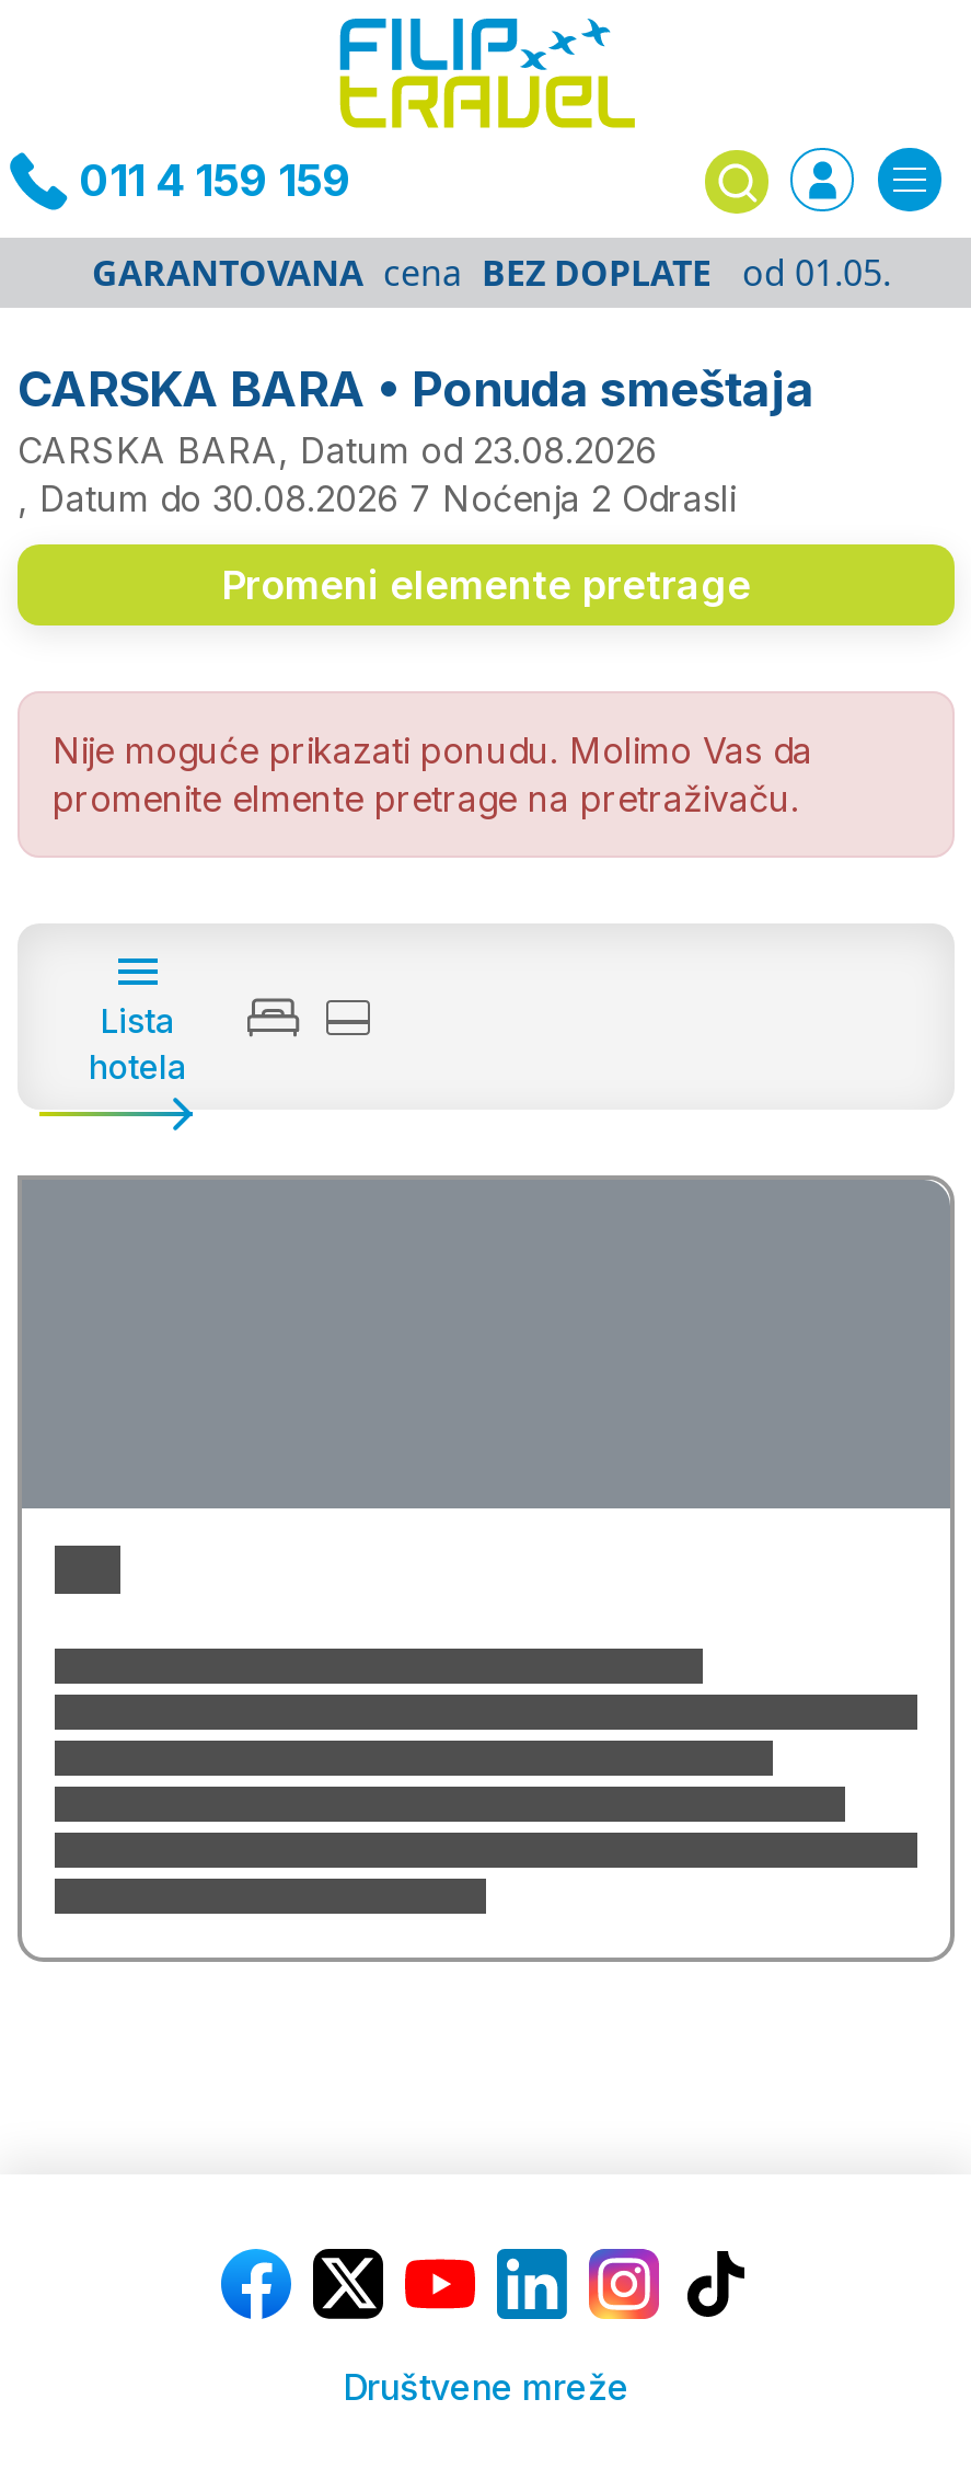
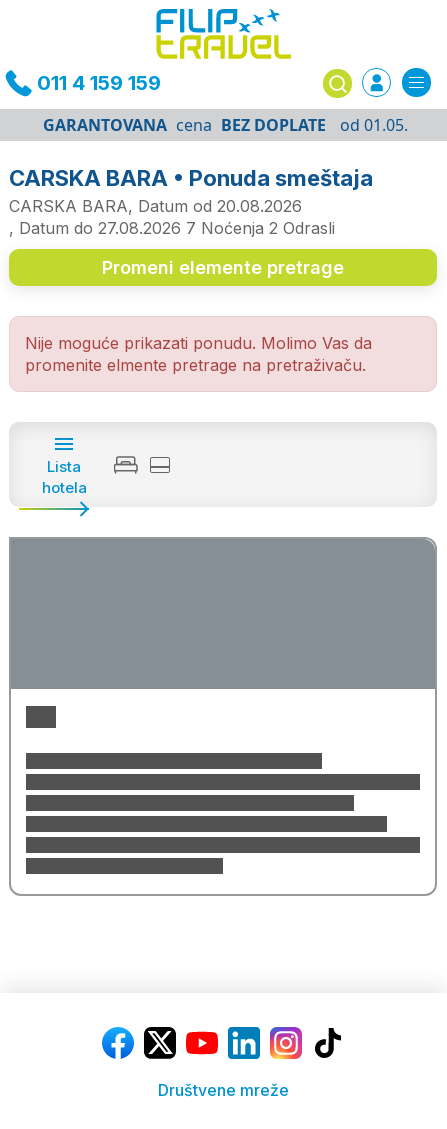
[18,428,657,472] CARSKA BARA, Datum od 23.08.2026 -> [9,196,302,216] CARSKA BARA, Datum od 20.08.2026
[18,477,736,520] , Datum do 30.08.2026 7 Noćenja 2 Odrasli -> [9,218,335,238] , Datum do 27.08.2026 7 Noćenja 2 Odrasli

